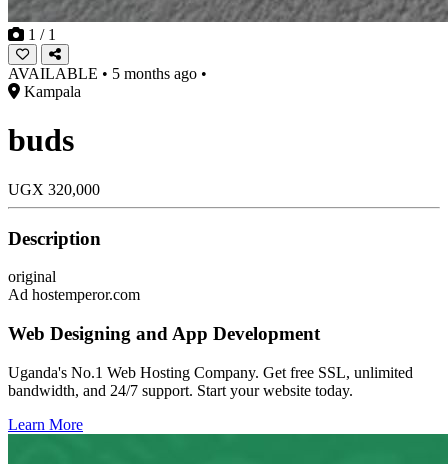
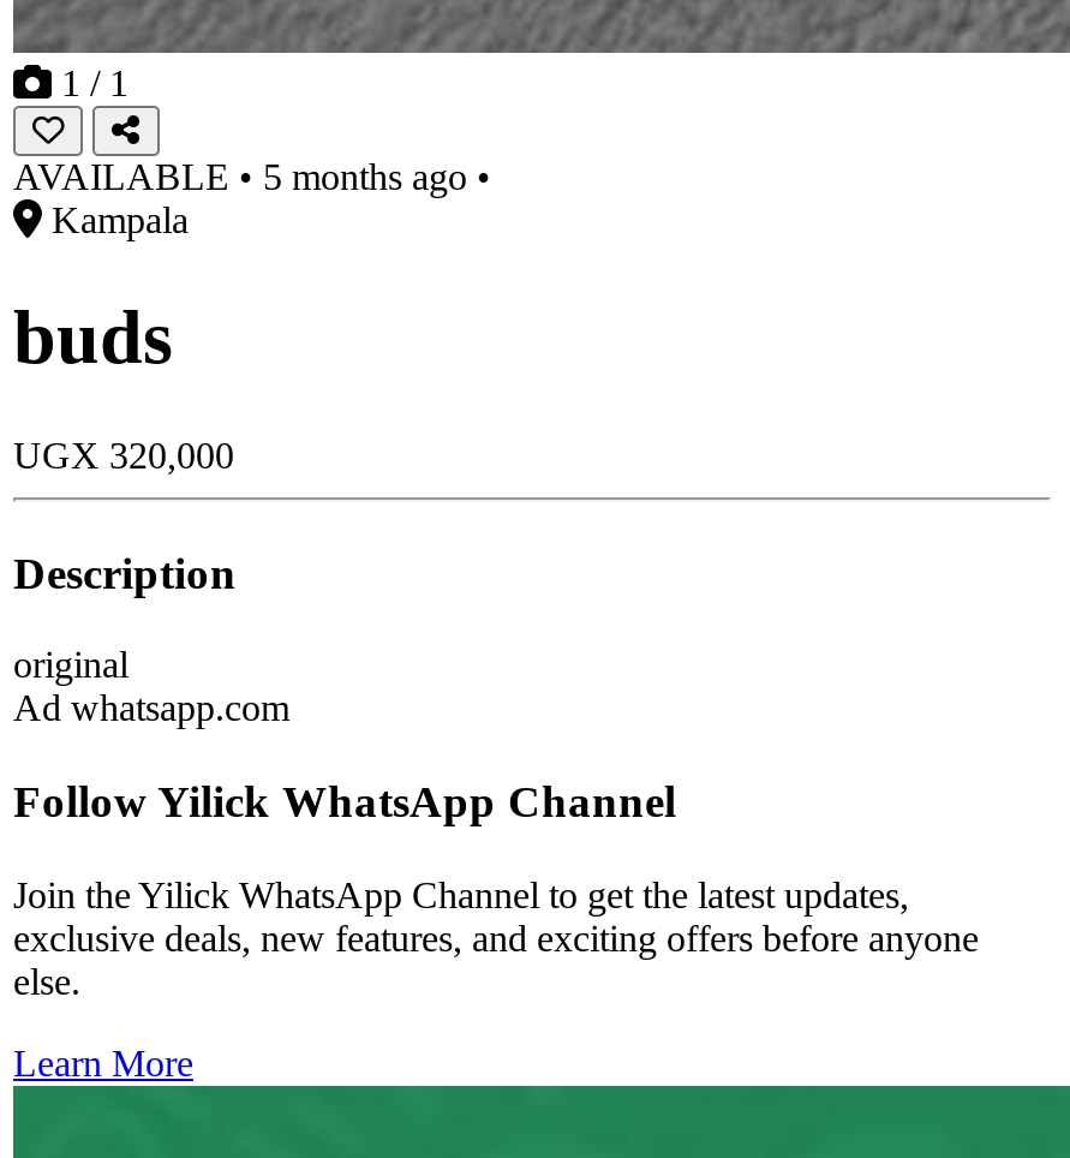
[8,286,140,303] Ad hostemperor.com -> [13,688,289,729] Ad whatsapp.com
[8,323,320,344] Web Designing and App Development -> [13,776,676,826] Follow Yilick WhatsApp Channel
[8,364,413,399] Uganda's No.1 Web Hosting Company. Get free SSL, unlimited | bandwidth, and 24/7 support. Start your website today. -> [13,874,979,1001] Join the Yilick WhatsApp Channel to get the latest updates, | exclusive deals, new features, and exciting offers before anyone | else.

